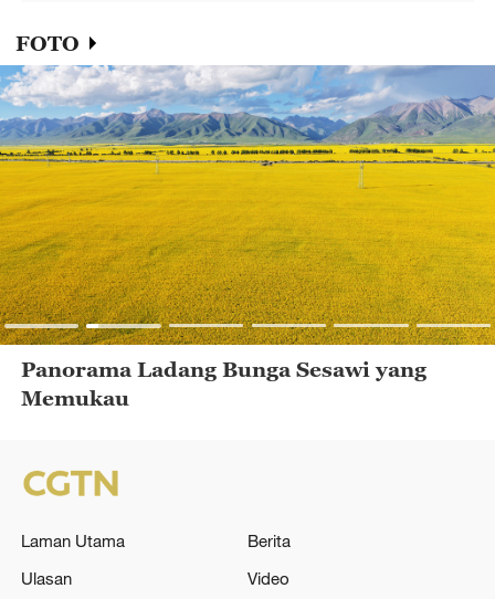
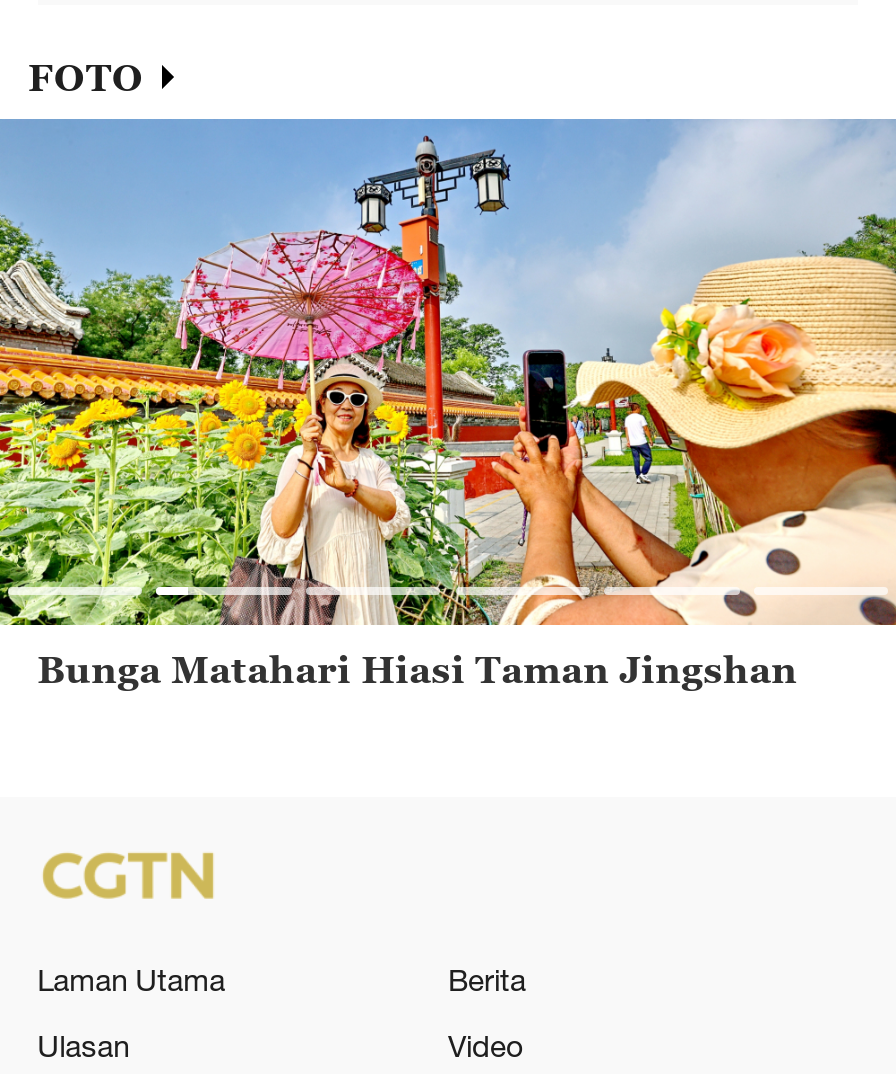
[3,65,492,410] [image] | Panorama Ladang Bunga Sesawi yang | Memukau -> [6,117,890,692] [image] | Bunga Matahari Hiasi Taman Jingshan

